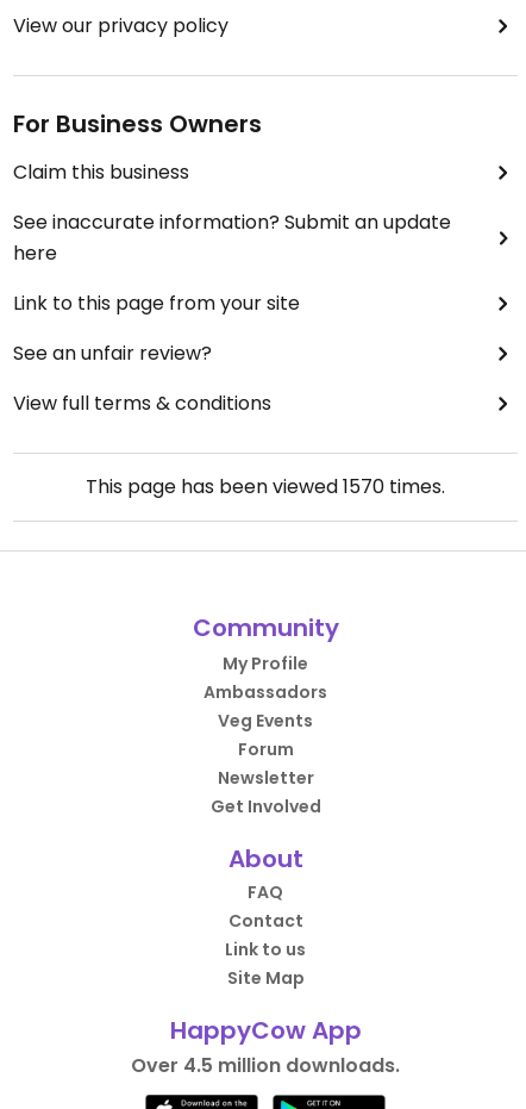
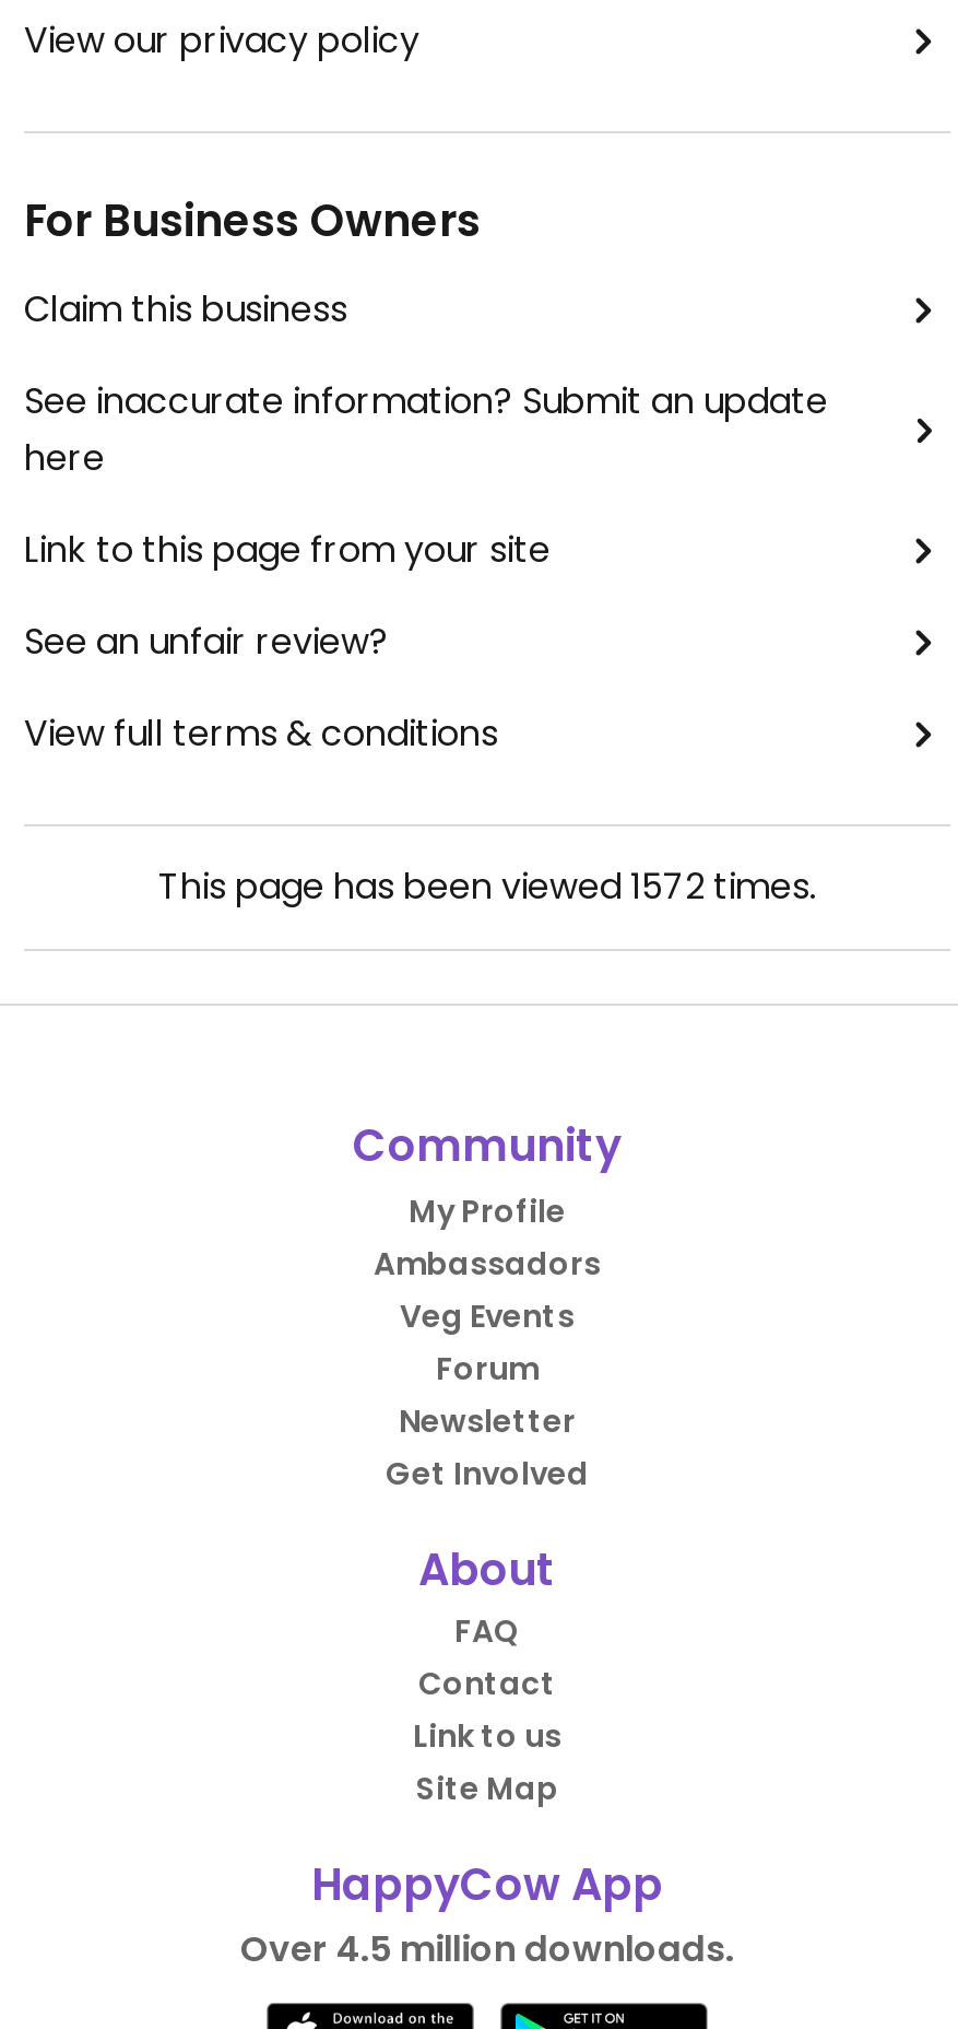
[86,473,445,500] This page has been viewed 1570 times. -> [158,861,816,912] This page has been viewed 1572 times.

